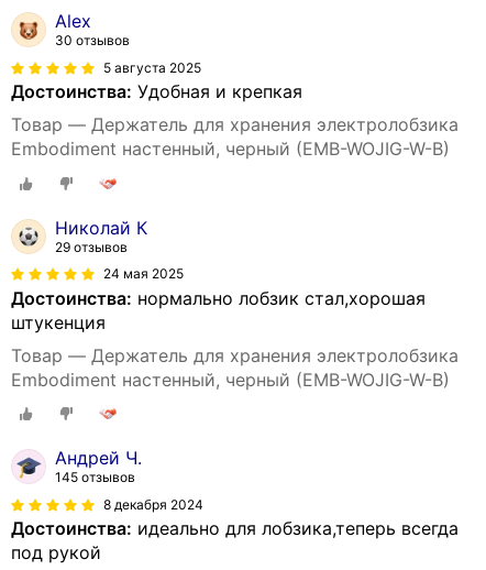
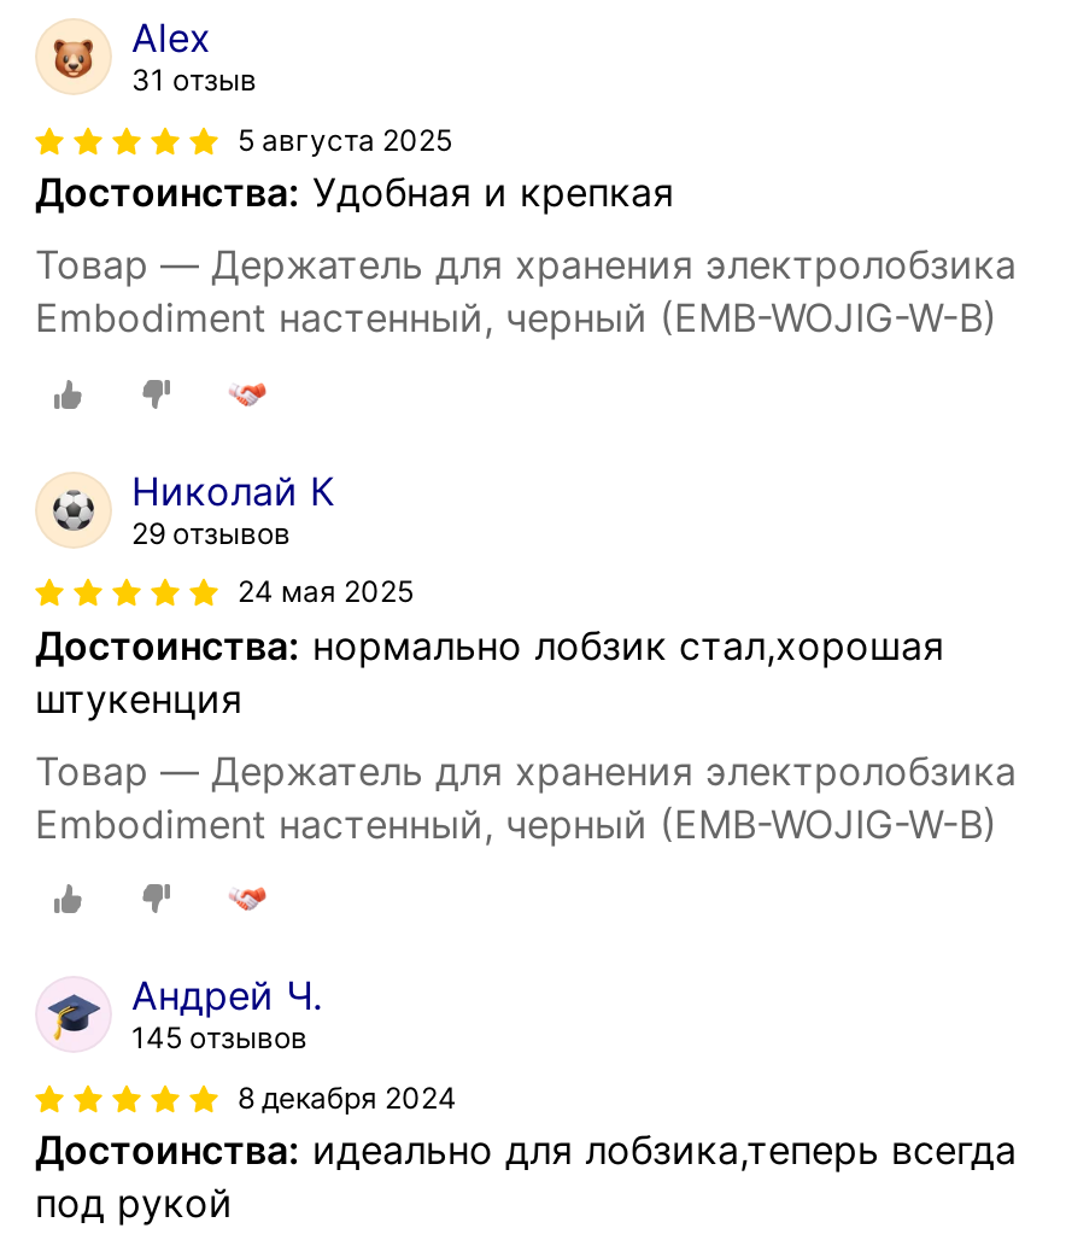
[55,32,130,49] 30 отзывов -> [131,62,257,98] 31 отзыв

